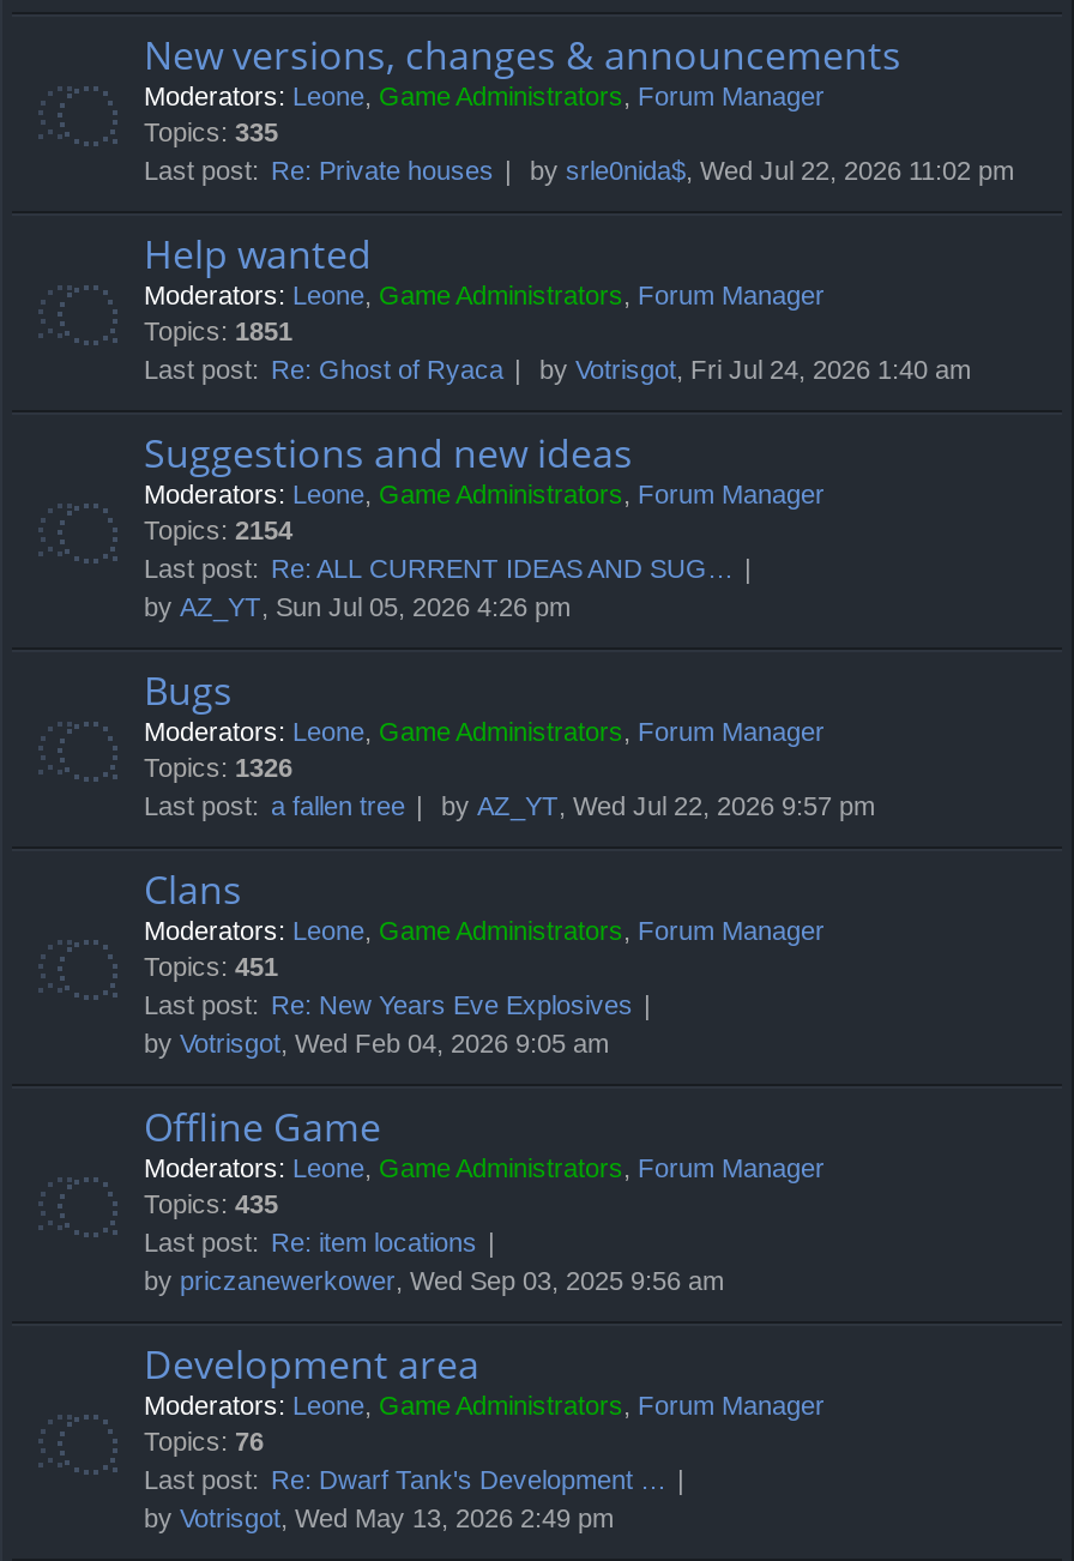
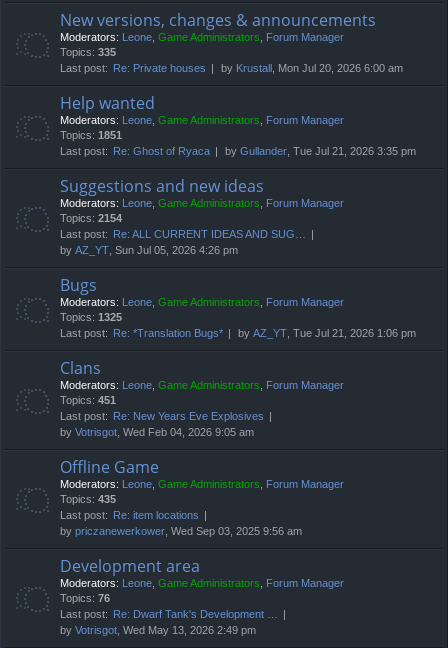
[530,157,1014,186] by srle0nida$, Wed Jul 22, 2026 11:02 pm -> [221,62,403,74] by Krustall, Mon Jul 20, 2026 6:00 am
[539,356,971,385] by Votrisgot, Fri Jul 24, 2026 1:40 am -> [225,145,416,157] by Gullander, Tue Jul 21, 2026 3:35 pm
[144,754,292,783] Topics: 1326 -> [60,311,122,323] Topics: 1325
[144,792,405,821] Last post: a fallen tree -> [60,327,223,339] Last post: Re: *Translation Bugs*
[441,792,875,821] by AZ_YT, Wed Jul 22, 2026 9:57 pm -> [238,327,416,339] by AZ_YT, Tue Jul 21, 2026 1:06 pm

